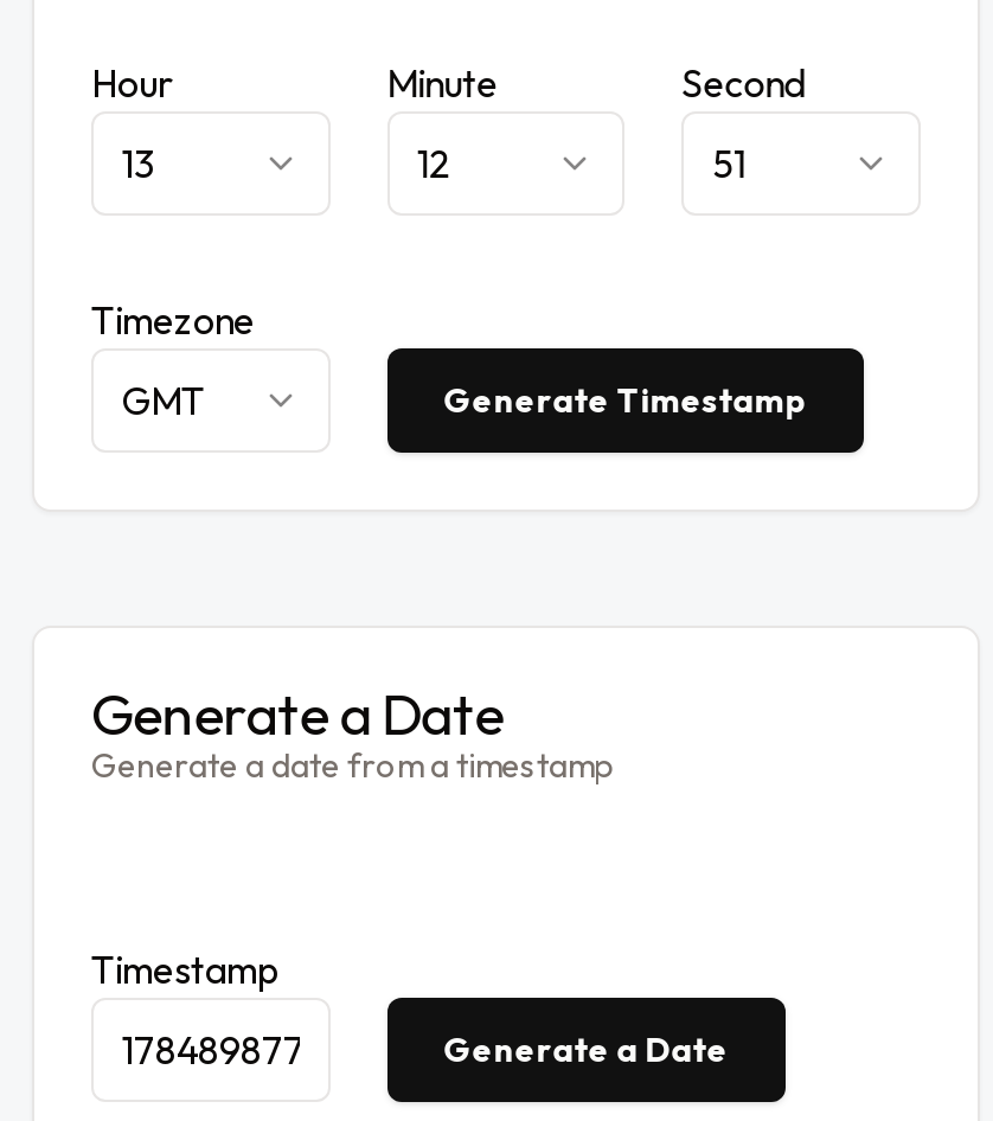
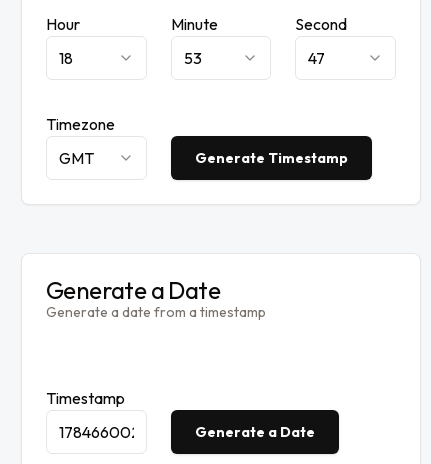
[122,140,155,187] 13 -> [59,48,73,68] 18
[417,140,451,187] 12 -> [184,48,202,68] 53
[713,140,746,187] 51 -> [308,48,325,68] 47

